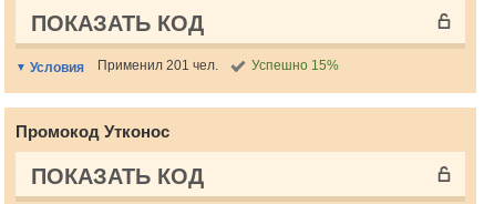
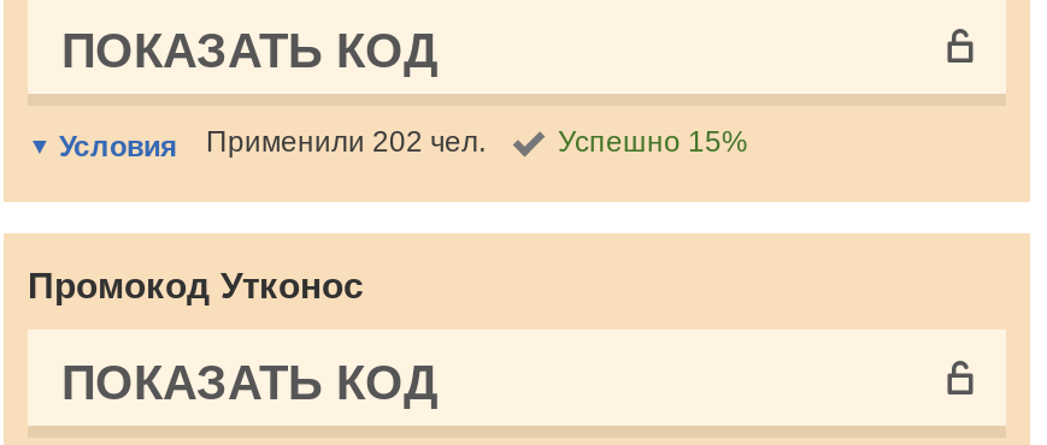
[97,58,218,73] Применил 201 чел. -> [206,125,486,159] Применили 202 чел.

